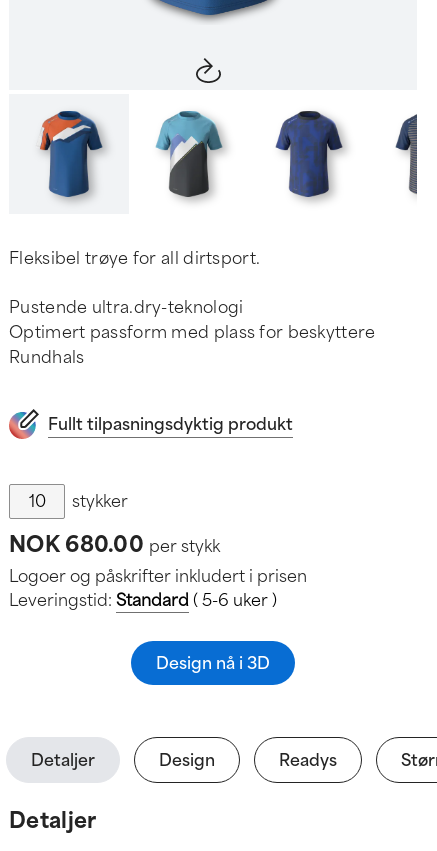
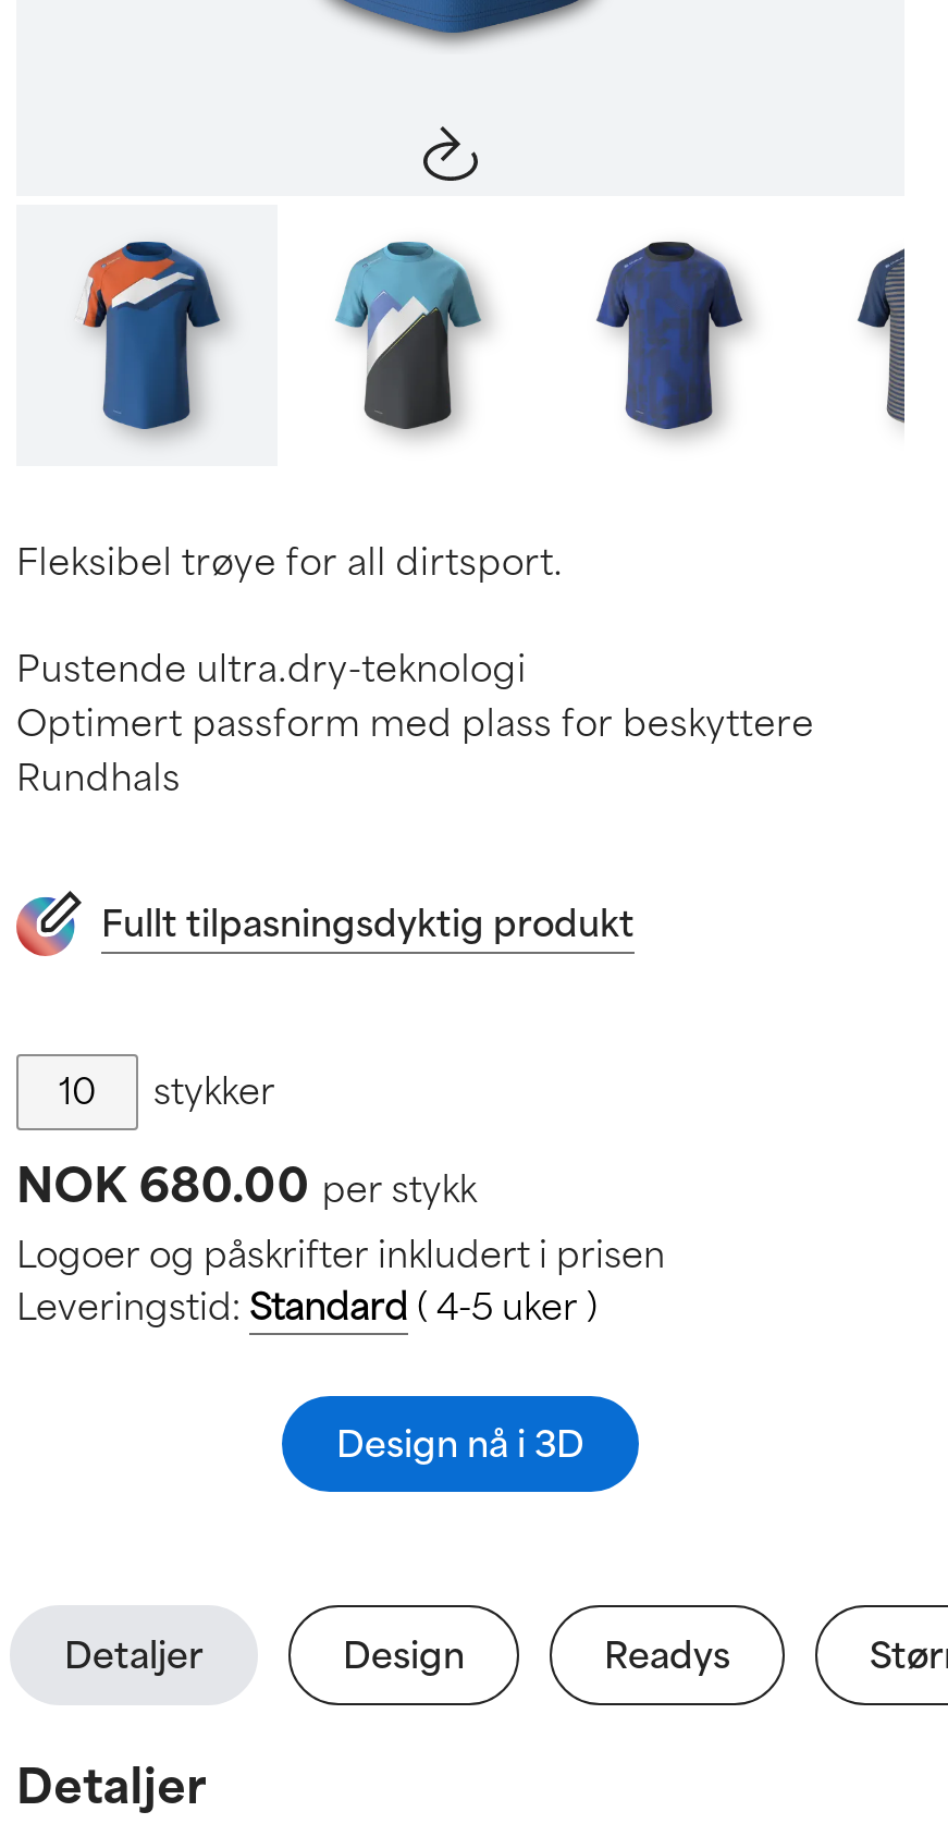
[9,591,277,610] Leveringstid: Standard (5-6 uker) -> [16,1287,598,1329] Leveringstid: Standard (4-5 uker)

